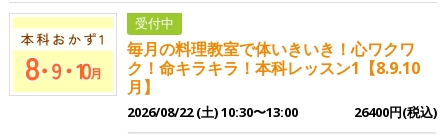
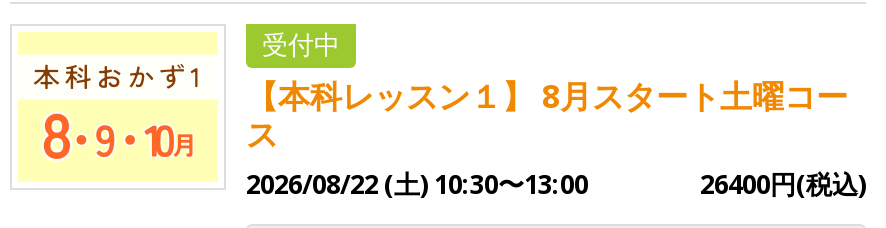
[127,38,420,98] 毎月の料理教室で体いきいき！心ワクワ | ク！命キラキラ！本科レッスン1【8.9.10 | 月】 -> [246,74,848,156] 【本科レッスン１】 8月スタート土曜コー | ス

